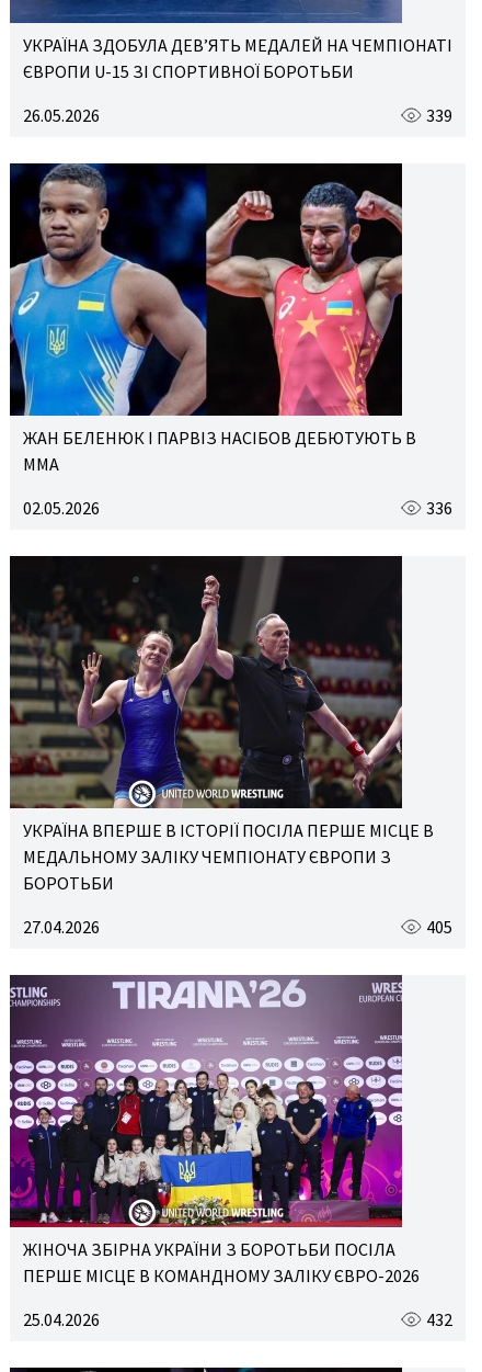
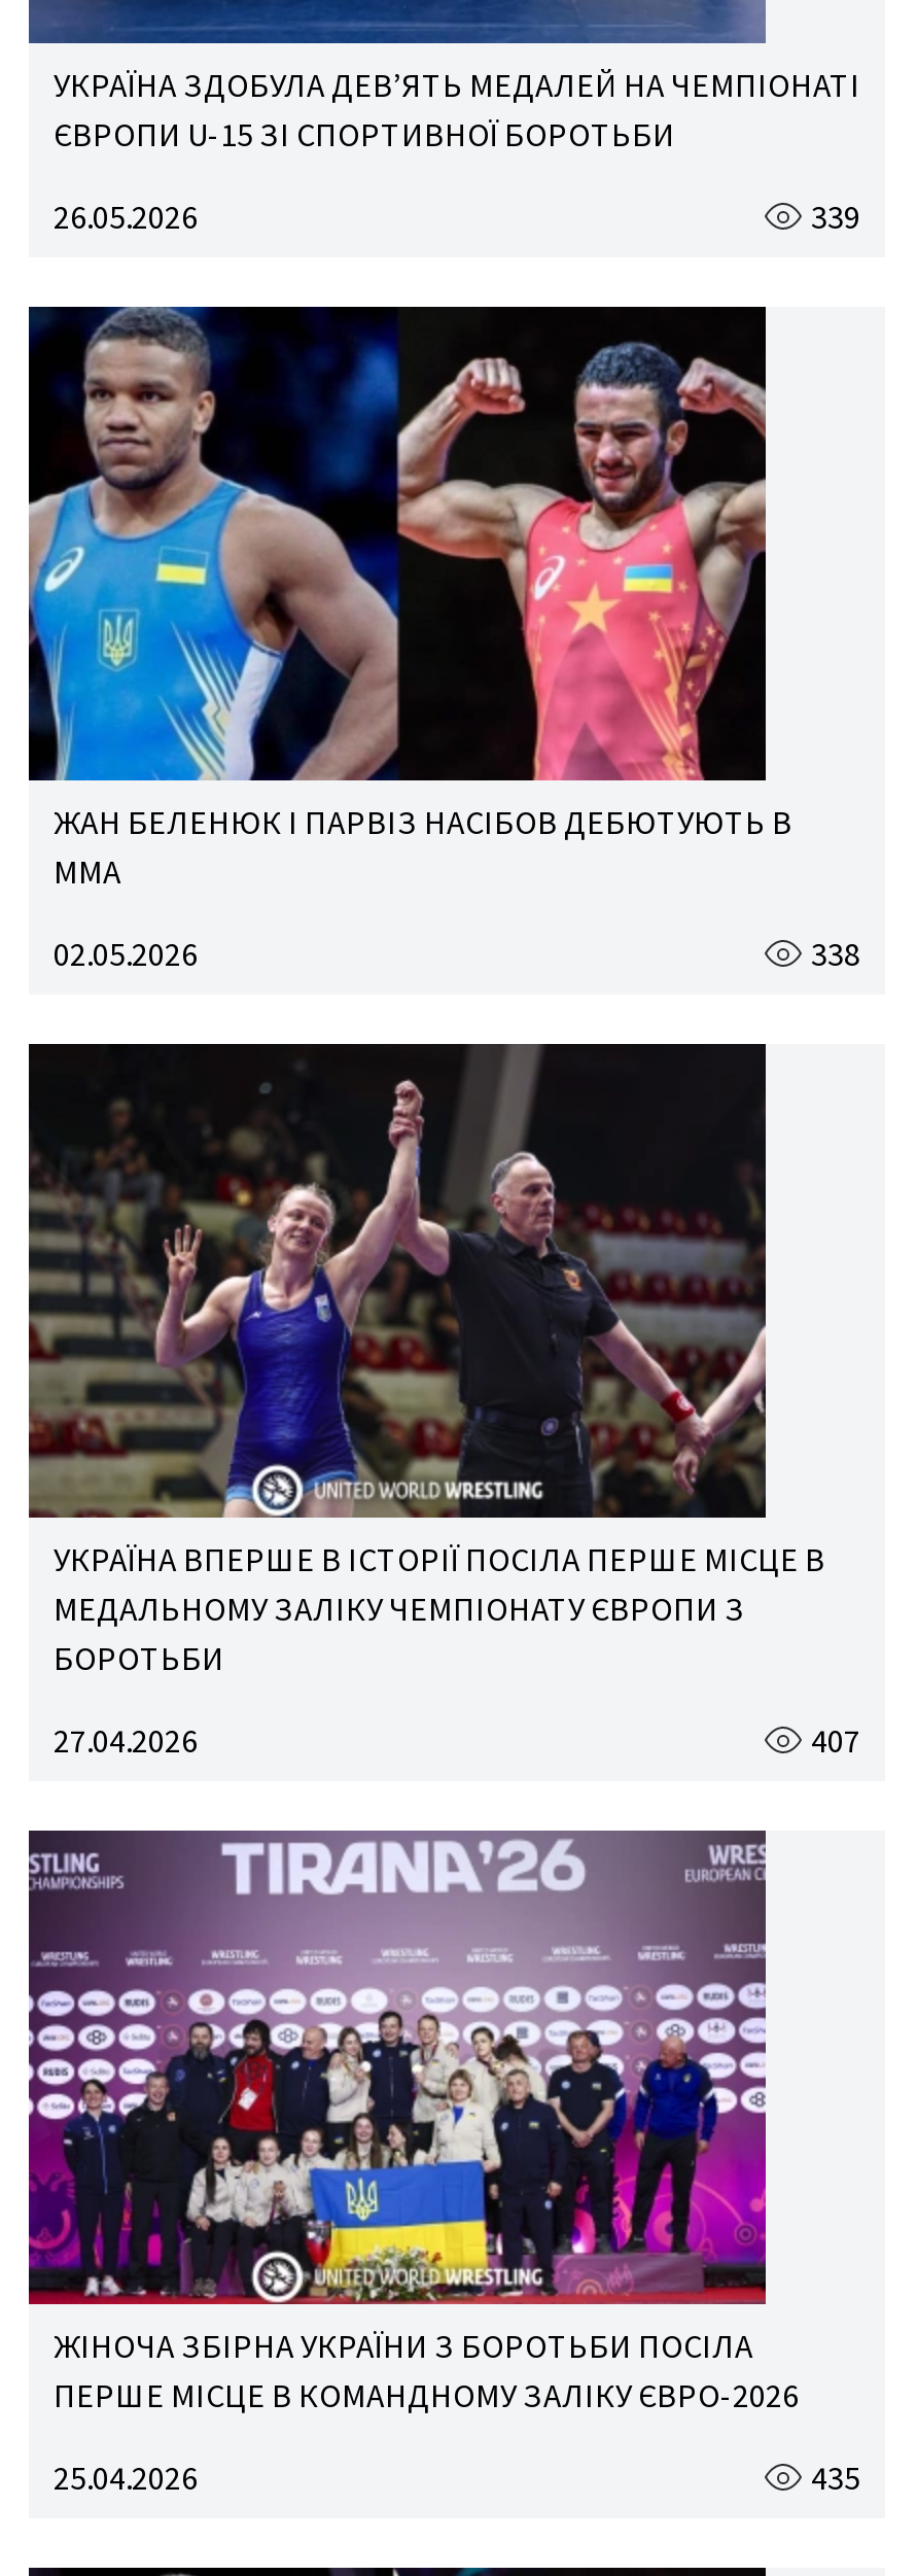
[426,497,452,519] 336 -> [811,934,860,975] 338
[426,916,452,938] 405 -> [811,1720,860,1762] 407
[426,1309,452,1331] 432 -> [811,2458,860,2499] 435

